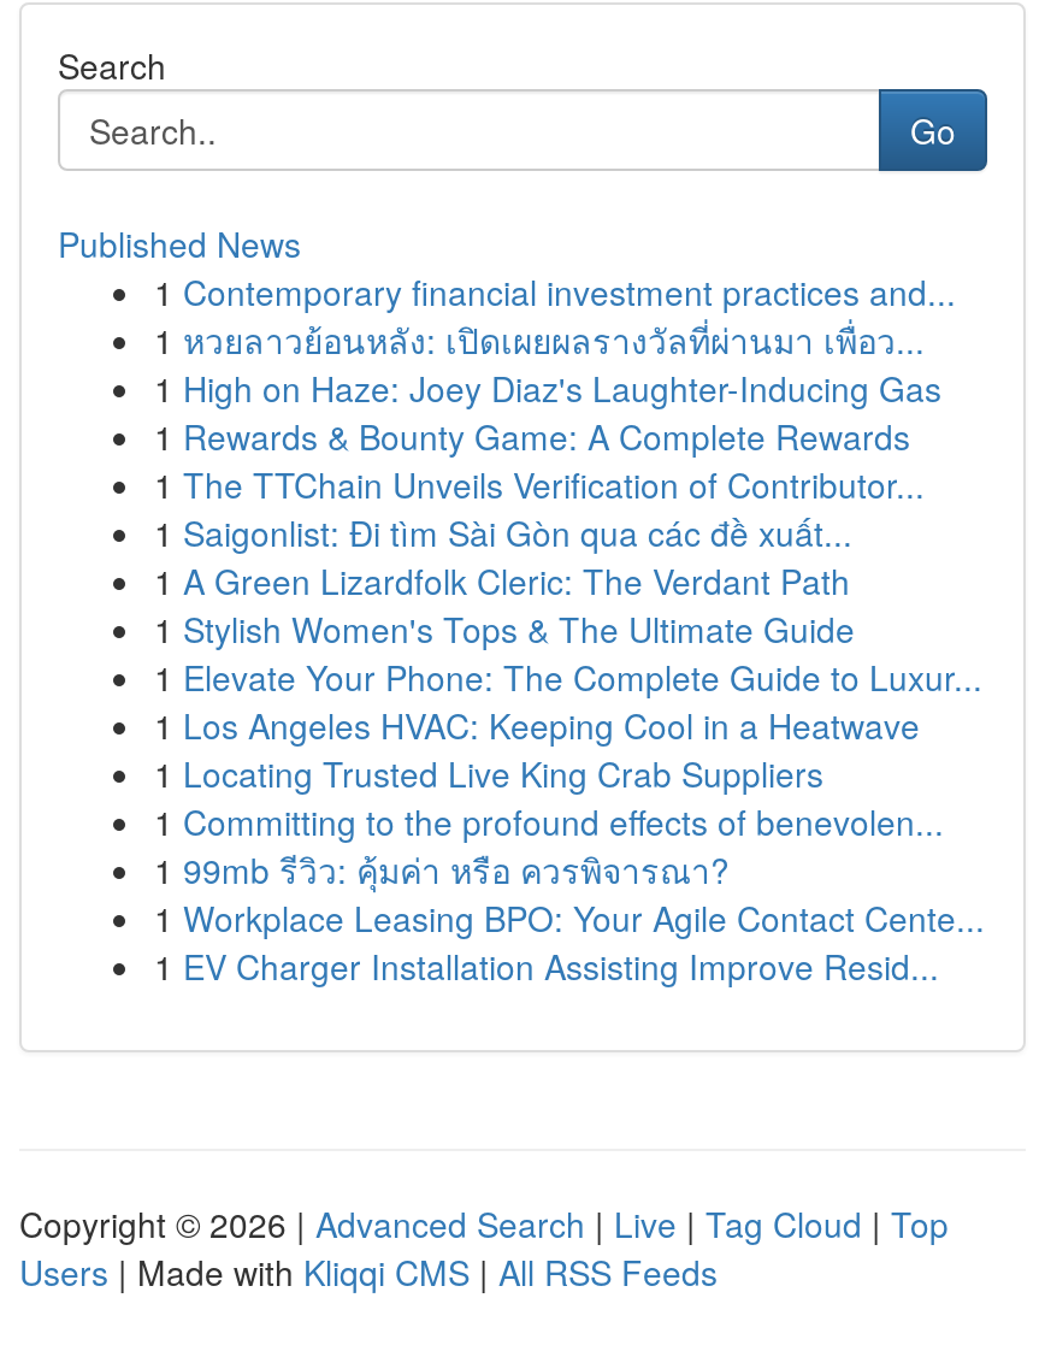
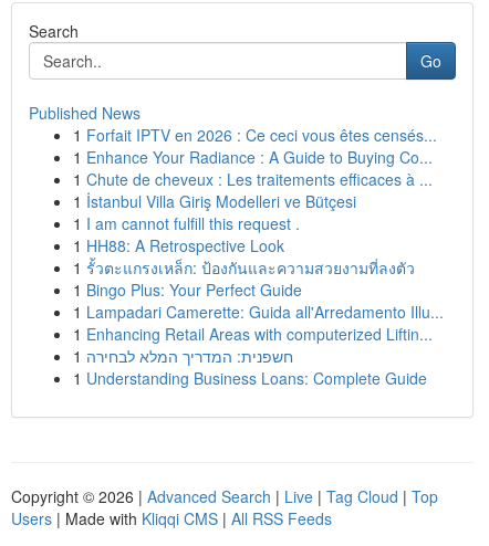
[154,267,985,990] 1 Contemporary financial investment practices and... | 1 หวยลาวย้อนหลัง: เปิดเผยผลรางวัลที่ผ่านมา เพื่อว... | 1 High on Haze: Joey Diaz's Laughter-Inducing Gas | 1 Rewards & Bounty Game: A Complete Rewards | 1 The TTChain Unveils Verification of Contributor... | 1 Saigonlist: Đi tìm Sài Gòn qua các đề xuất... | 1 A Green Lizardfolk Cleric: The Verdant Path | 1 Stylish Women's Tops & The Ultimate Guide | 1 Elevate Your Phone: The Complete Guide to Luxur... | 1 Los Angeles HVAC: Keeping Cool in a Heatwave | 1 Locating Trusted Live King Crab Suppliers | 1 Committing to the profound effects of benevolen... | 1 99mb รีวิว: คุ้มค่า หรือ ควรพิจารณา? | 1 Workplace Leasing BPO: Your Agile Contact Cente... | 1 EV Charger Installation Assisting Improve Resid... -> [73,124,444,389] 1 Forfait IPTV en 2026 : Ce ceci vous êtes censés... | 1 Enhance Your Radiance : A Guide to Buying Co... | 1 Chute de cheveux : Les traitements efficaces à ... | 1 İstanbul Villa Giriş Modelleri ve Bütçesi | 1 I am cannot fulfill this request . | 1 HH88: A Retrospective Look | 1 รั้วตะแกรงเหล็ก: ป้องกันและความสวยงามที่ลงตัว | 1 Bingo Plus: Your Perfect Guide | 1 Lampadari Camerette: Guida all'Arredamento Illu... | 1 Enhancing Retail Areas with computerized Liftin... | 1 חשפנית: המדריך המלא לבחירה | 1 Understanding Business Loans: Complete Guide

